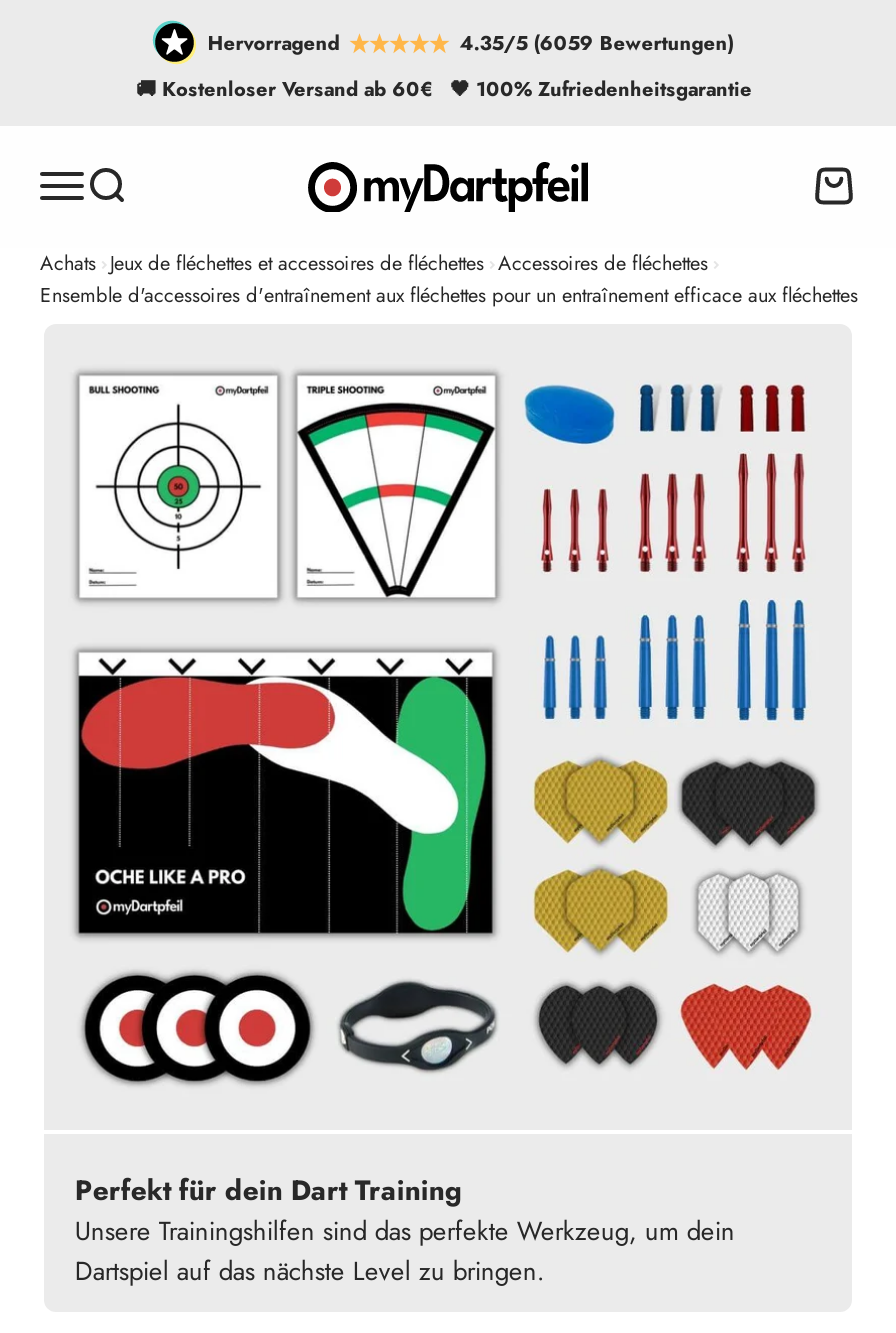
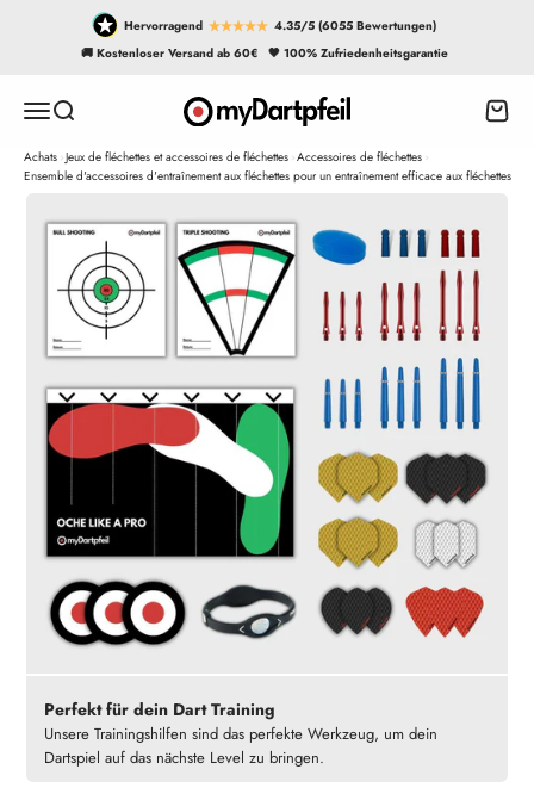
[460,28,734,58] 4.35/5 (6059 Bewertungen) -> [274,17,436,35] 4.35/5 (6055 Bewertungen)

